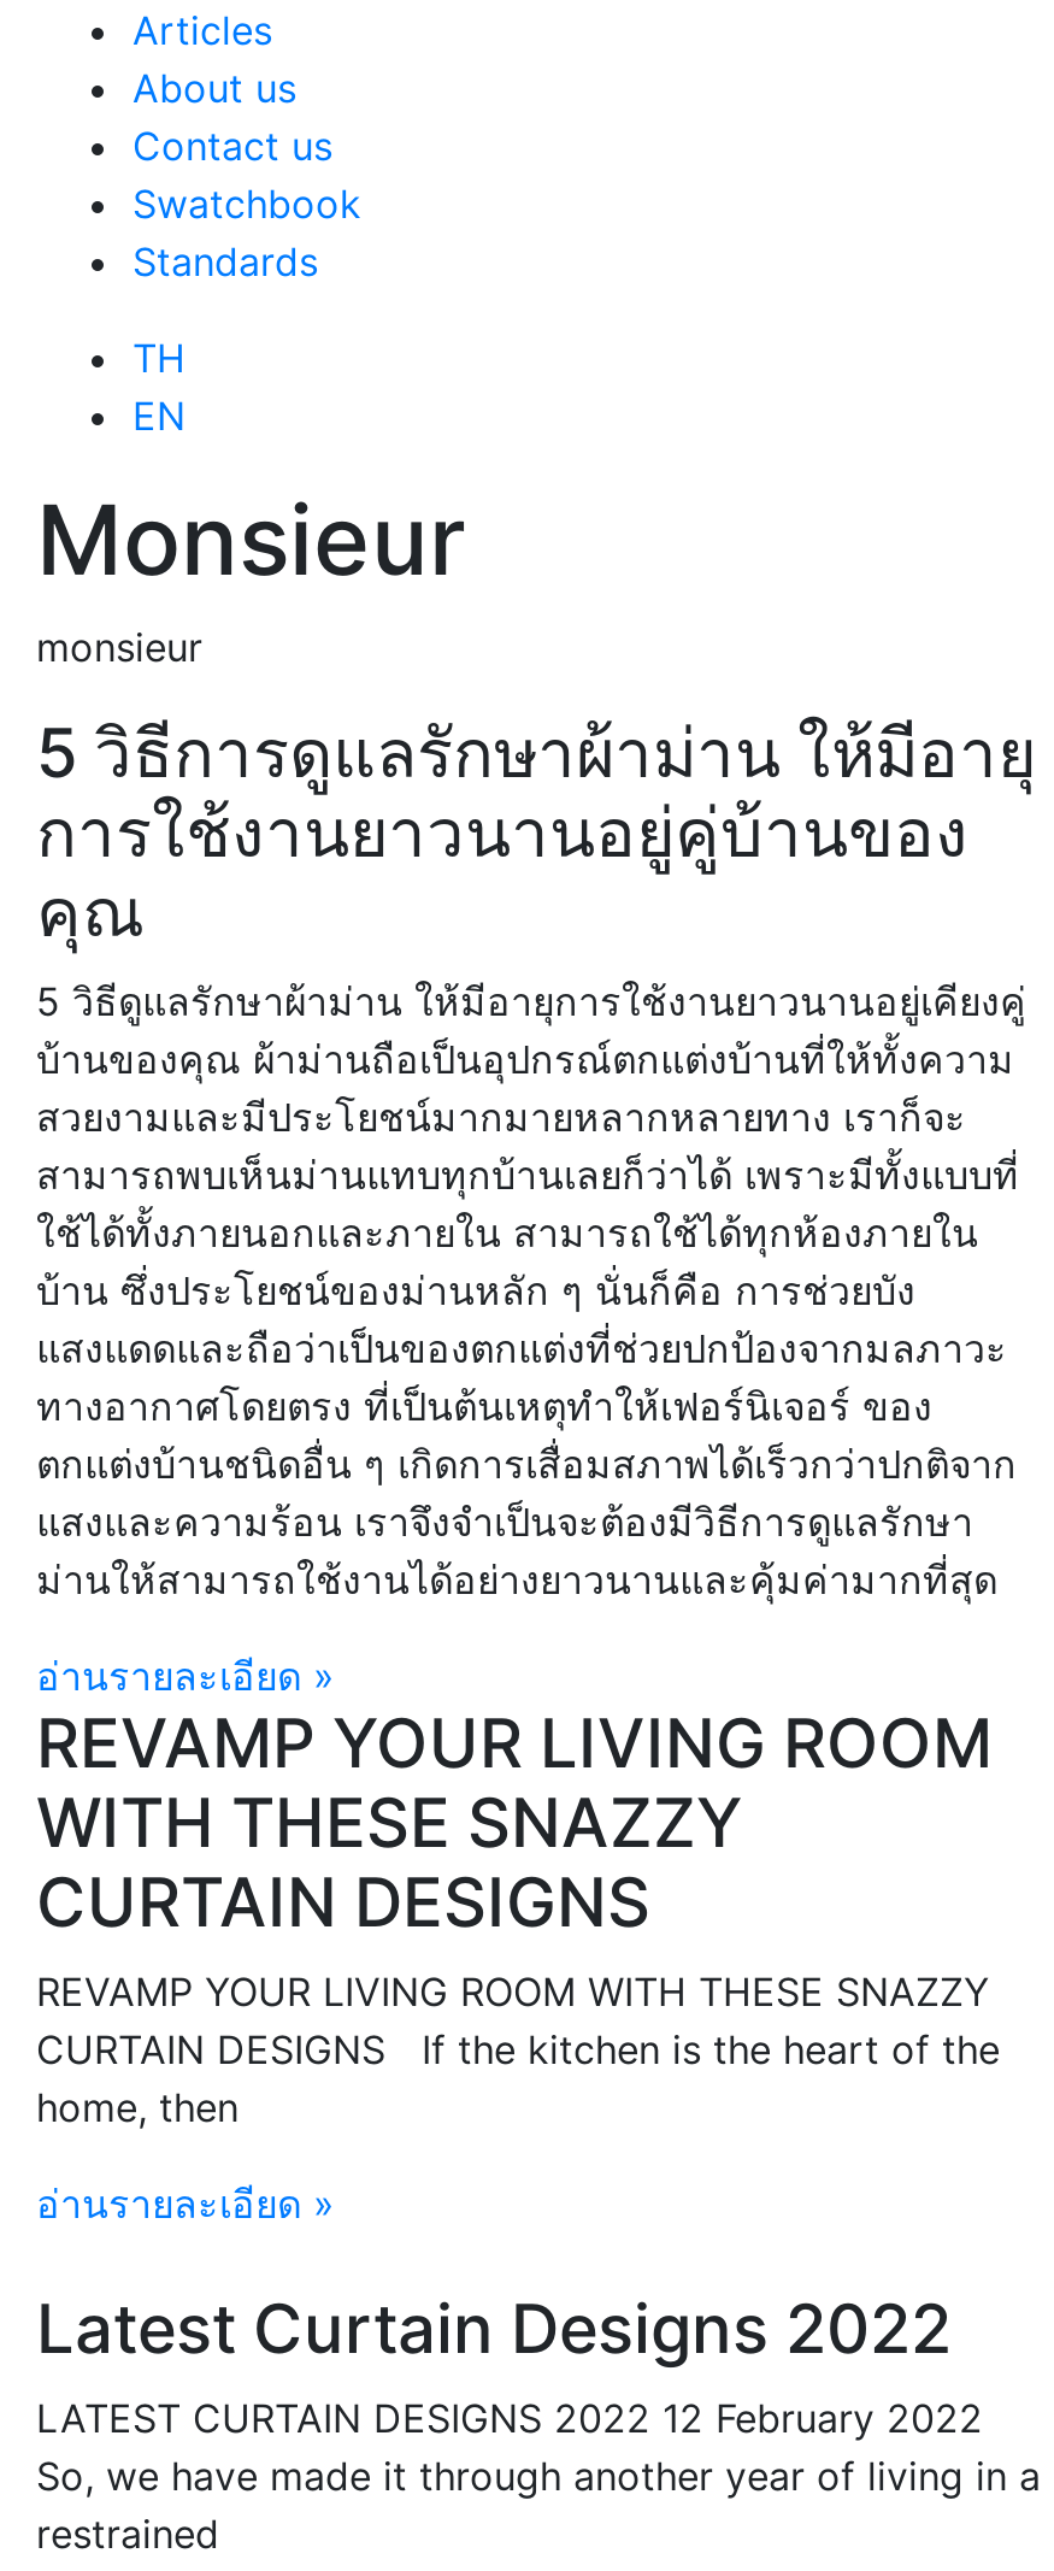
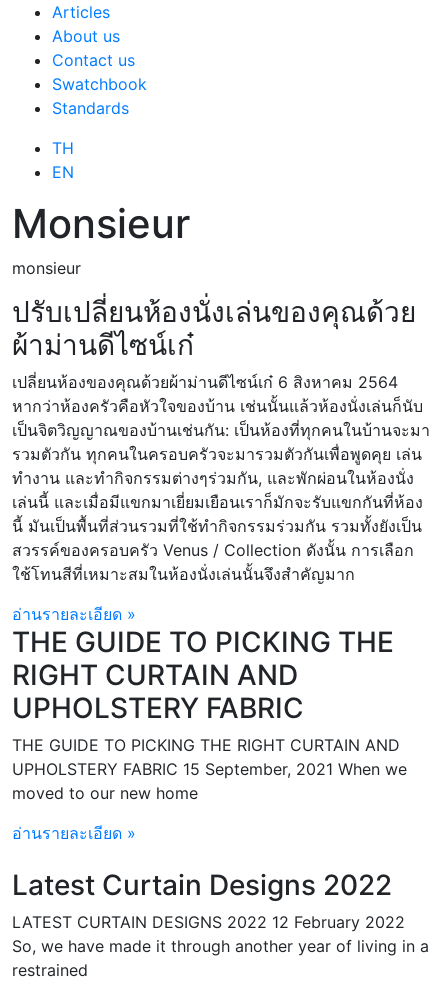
[36,712,1036,1603] 5 วิธีการดูแลรักษาผ้าม่าน ให้มีอายุ | การใช้งานยาวนานอยู่คู่บ้านของ | คุณ | 5 วิธีดูแลรักษาผ้าม่าน ให้มีอายุการใช้งานยาวนานอยู่เคียงคู่ | บ้านของคุณ ผ้าม่านถือเป็นอุปกรณ์ตกแต่งบ้านที่ให้ทั้งความ | สวยงามและมีประโยชน์มากมายหลากหลายทาง เราก็จะ | สามารถพบเห็นม่านแทบทุกบ้านเลยก็ว่าได้ เพราะมีทั้งแบบที่ | ใช้ได้ทั้งภายนอกและภายใน สามารถใช้ได้ทุกห้องภายใน | บ้าน ซึ่งประโยชน์ของม่านหลัก ๆ นั่นก็คือ การช่วยบัง | แสงแดดและถือว่าเป็นของตกแต่งที่ช่วยปกป้องจากมลภาวะ | ทางอากาศโดยตรง ที่เป็นต้นเหตุทำให้เฟอร์นิเจอร์ ของ | ตกแต่งบ้านชนิดอื่น ๆ เกิดการเสื่อมสภาพได้เร็วกว่าปกติจาก | แสงและความร้อน เราจึงจำเป็นจะต้องมีวิธีการดูแลรักษา | ม่านให้สามารถใช้งานได้อย่างยาวนานและคุ้มค่ามากที่สุด -> [12,295,430,584] ปรับเปลี่ยนห้องนั่งเล่นของคุณด้วย | ผ้าม่านดีไซน์เก๋ | เปลี่ยนห้องของคุณด้วยผ้าม่านดีไซน์เก๋ 6 สิงหาคม 2564 | หากว่าห้องครัวคือหัวใจของบ้าน เช่นนั้นแล้วห้องนั่งเล่นก็นับ | เป็นจิตวิญญาณของบ้านเช่นกัน: เป็นห้องที่ทุกคนในบ้านจะมา | รวมตัวกัน ทุกคนในครอบครัวจะมารวมตัวกันเพื่อพูดคุย เล่น | ทำงาน และทำกิจกรรมต่างๆร่วมกัน, และพักผ่อนในห้องนั่ง | เล่นนี้ และเมื่อมีแขกมาเยี่ยมเยือนเราก็มักจะรับแขกกันที่ห้อง | นี้ มันเป็นพื้นที่ส่วนรวมที่ใช้ทำกิจกรรมร่วมกัน รวมทั้งยังเป็น | สวรรค์ของครอบครัว Venus / Collection ดังนั้น การเลือก | ใช้โทนสีที่เหมาะสมในห้องนั่งเล่นนั้นจึงสำคัญมาก
[36,1702,1000,2131] REVAMP YOUR LIVING ROOM | WITH THESE SNAZZY | CURTAIN DESIGNS | REVAMP YOUR LIVING ROOM WITH THESE SNAZZY | CURTAIN DESIGNS If the kitchen is the heart of the | home, then -> [12,625,407,803] THE GUIDE TO PICKING THE | RIGHT CURTAIN AND | UPHOLSTERY FABRIC | THE GUIDE TO PICKING THE RIGHT CURTAIN AND | UPHOLSTERY FABRIC 15 September, 2021 When we | moved to our new home

